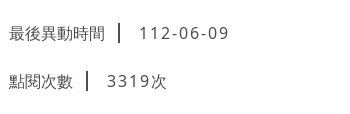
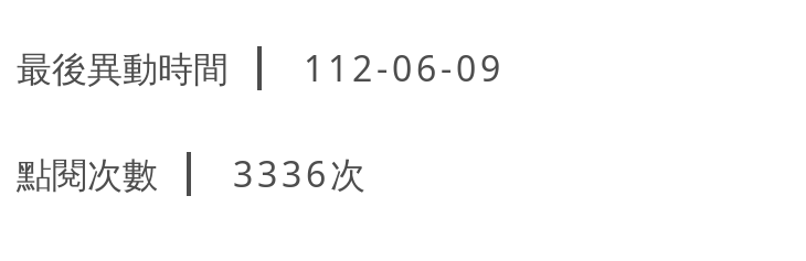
[9,70,169,92] 點閱次數 3319次 -> [17,150,370,199] 點閱次數 3336次

